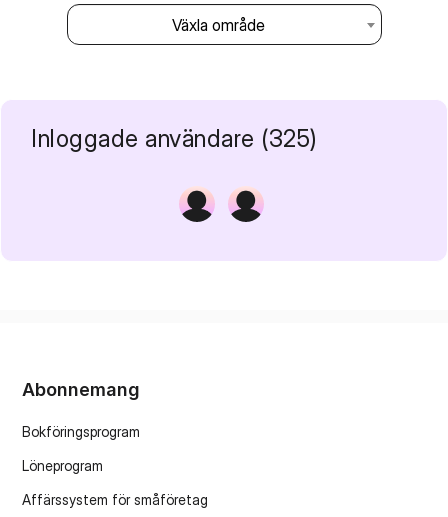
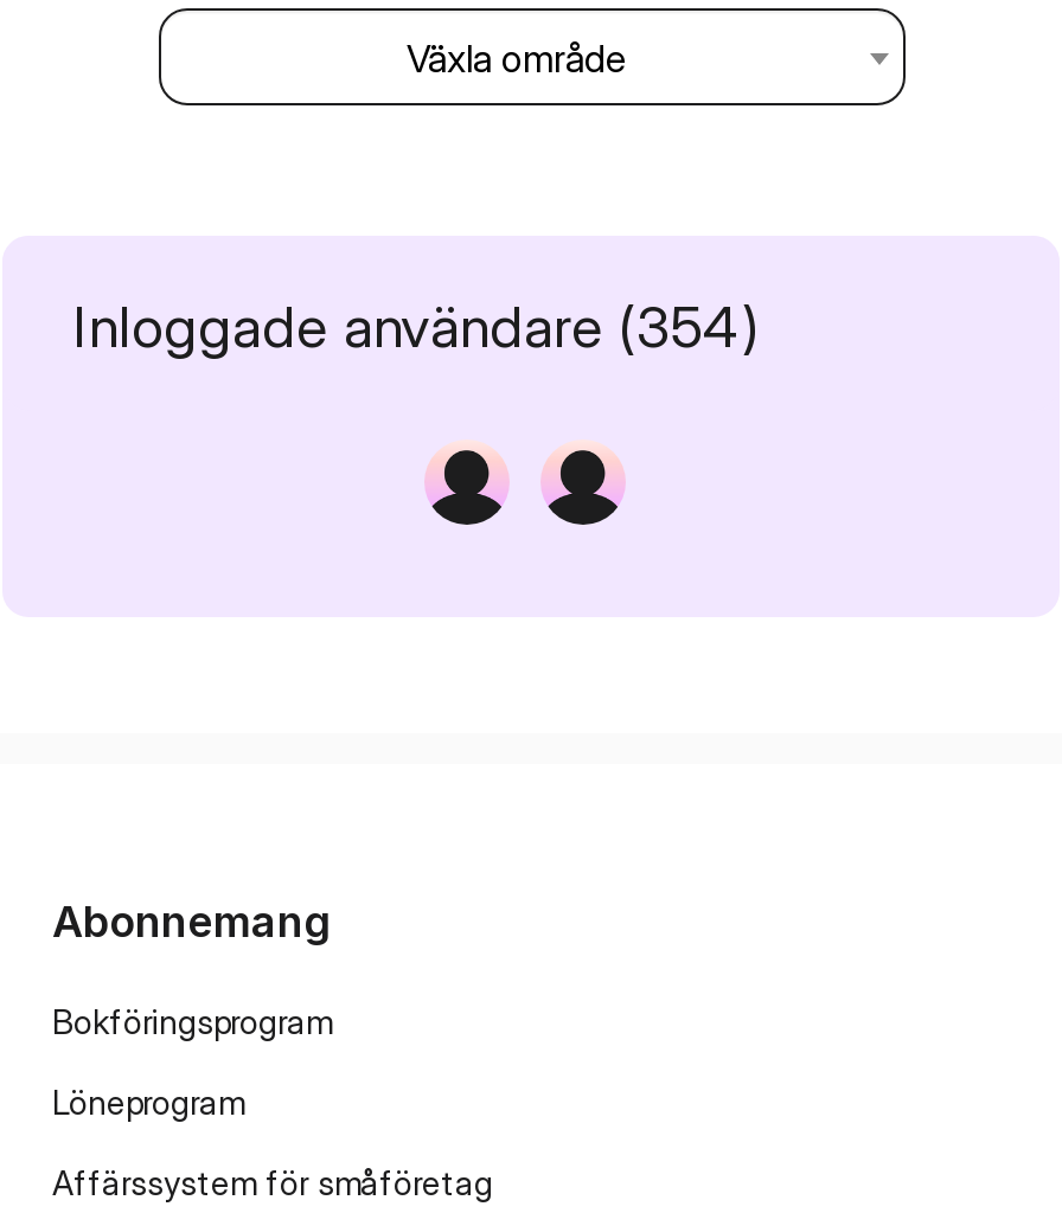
[31,124,317,153] Inloggade användare (325) -> [73,293,760,361] Inloggade användare (354)

